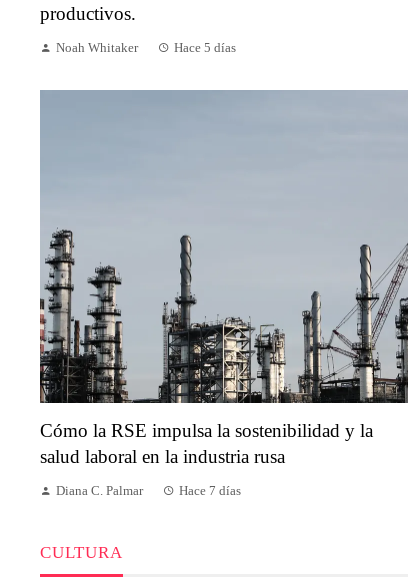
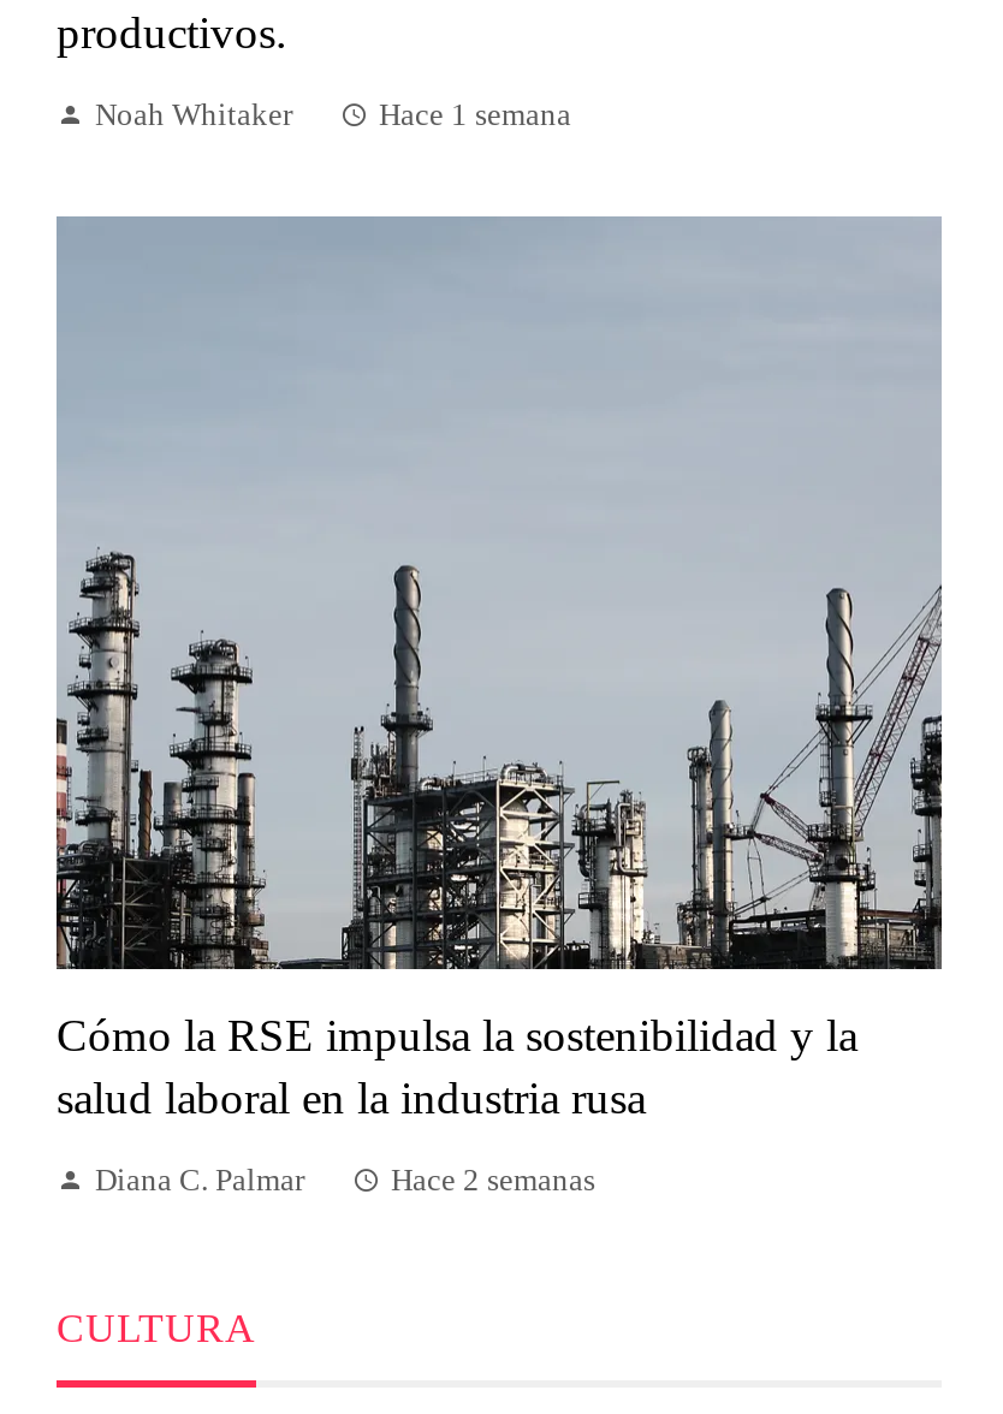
[174,40,236,54] Hace 5 días -> [379,97,571,131] Hace 1 semana
[179,484,241,498] Hace 7 días -> [391,1164,595,1198] Hace 2 semanas

